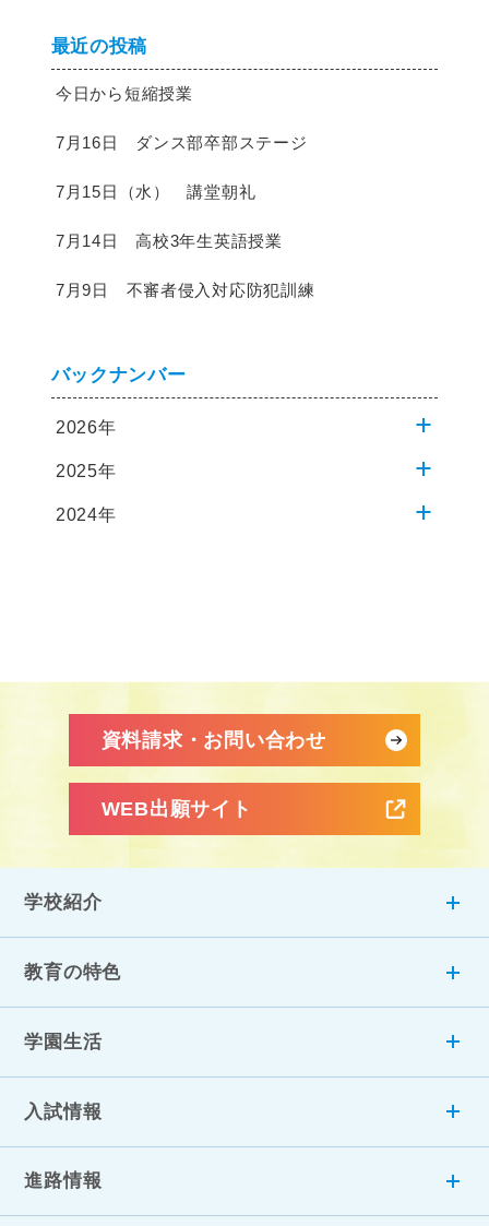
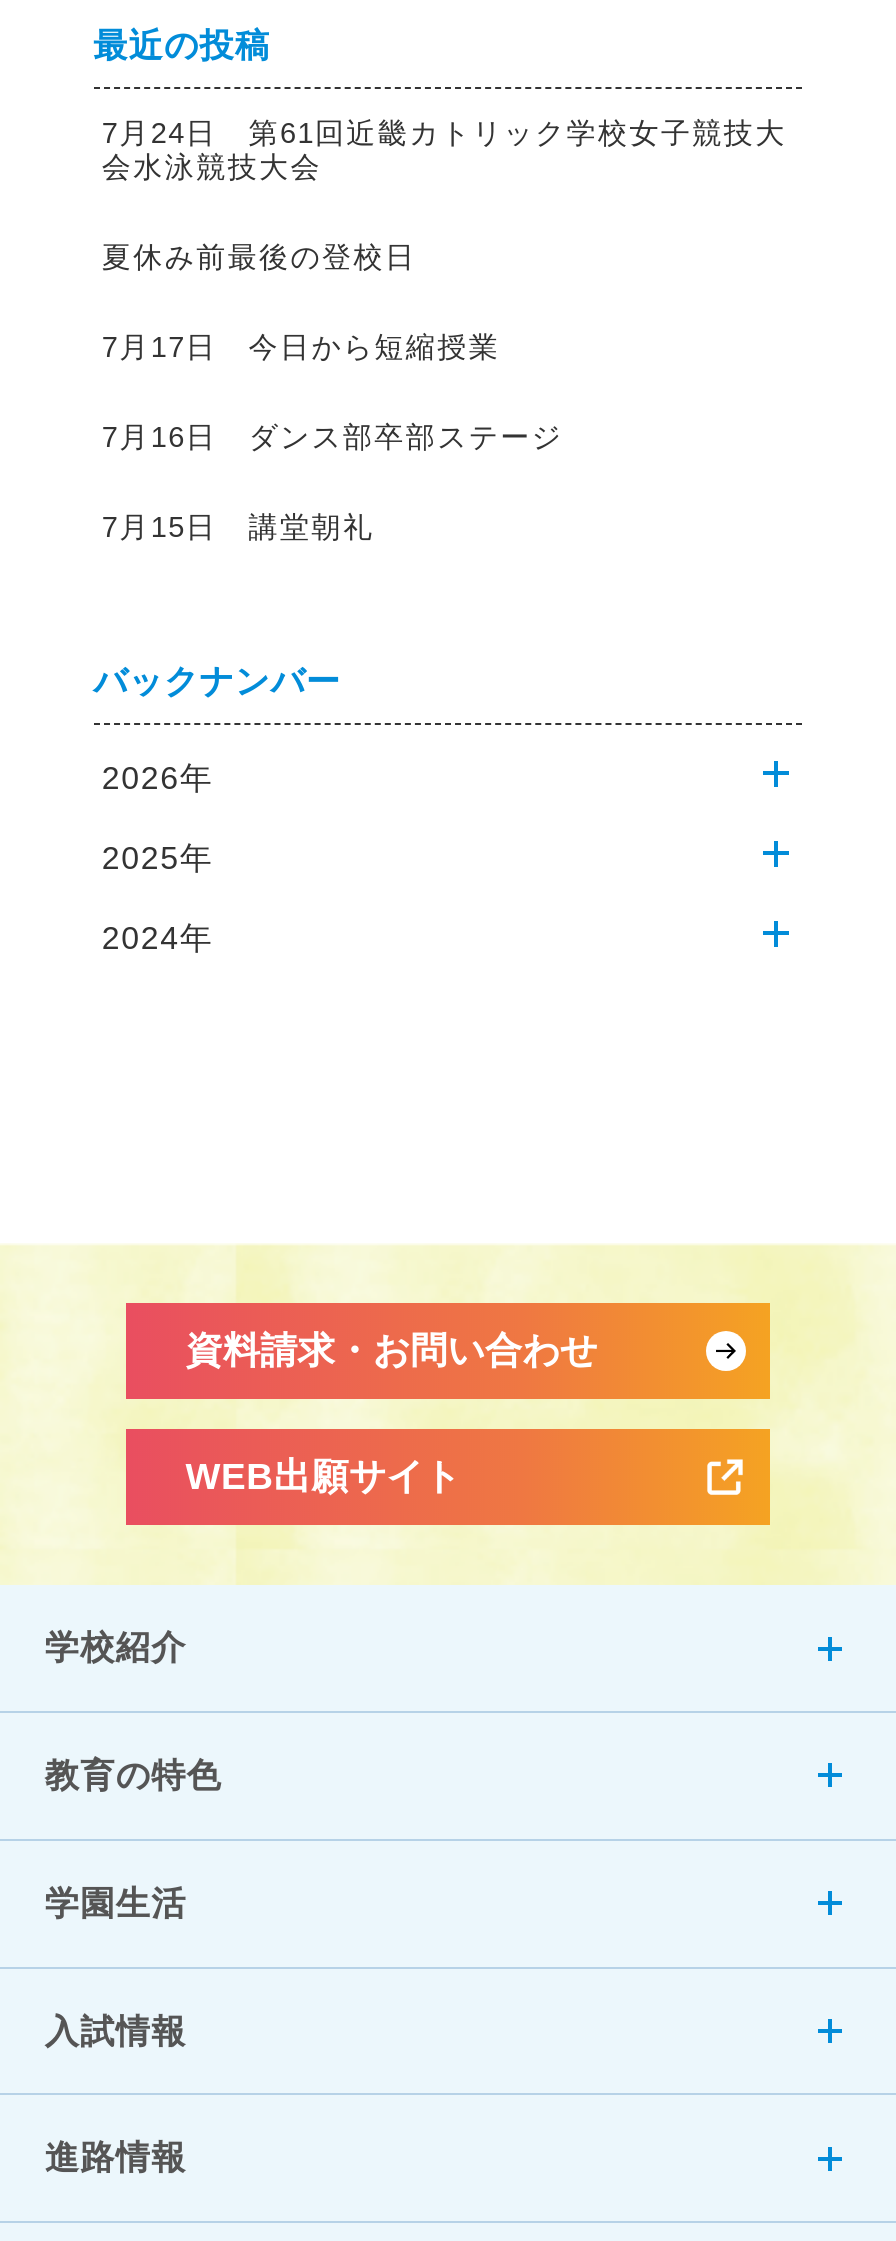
[56,85,193,103] 今日から短縮授業 -> [102,118,787,364] 7月24日 第61回近畿カトリック学校女子競技大 | 会水泳競技大会 | 夏休み前最後の登校日 | 7月17日 今日から短縮授業
moved [56,135,307,152] -> [102,422,563,454]: 7月16日 ダンス部卒部ステージ
[56,184,315,299] 7月15日（水） 講堂朝礼 | 7月14日 高校3年生英語授業 | 7月9日 不審者侵入対応防犯訓練 -> [102,512,374,544] 7月15日 講堂朝礼

